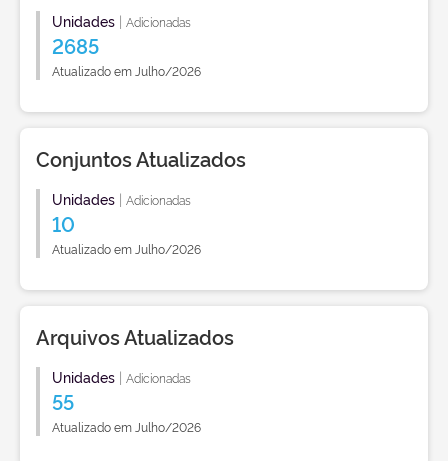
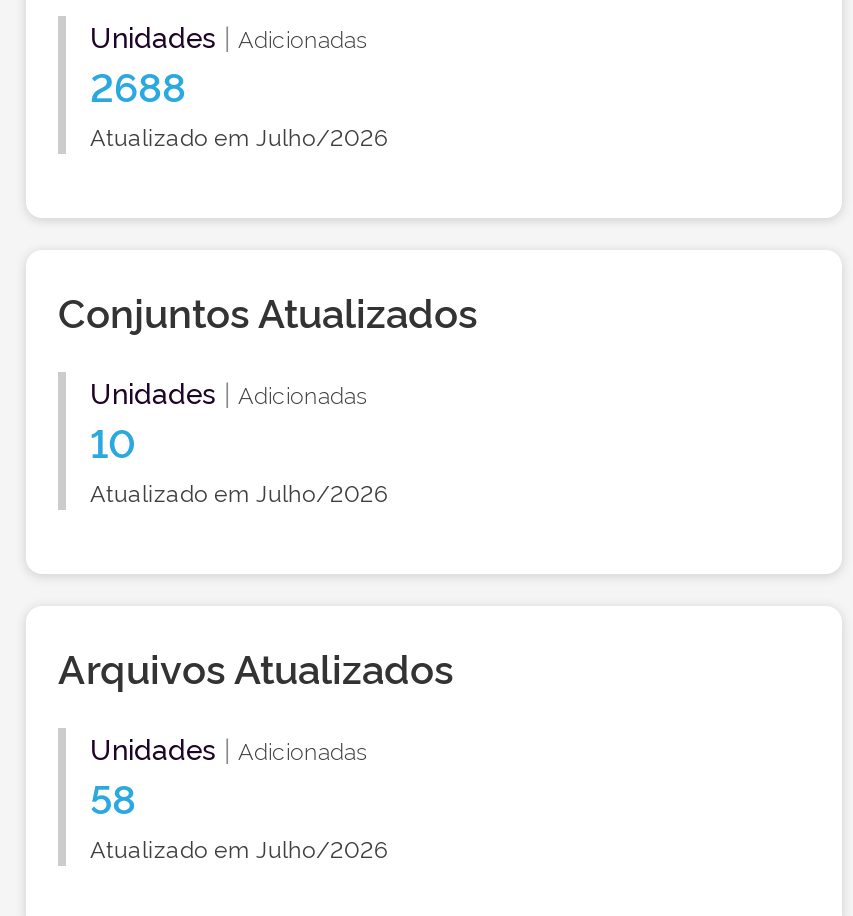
[52,30,99,58] 2685 -> [90,55,186,111] 2688
[52,386,74,414] 55 -> [90,767,136,823] 58

